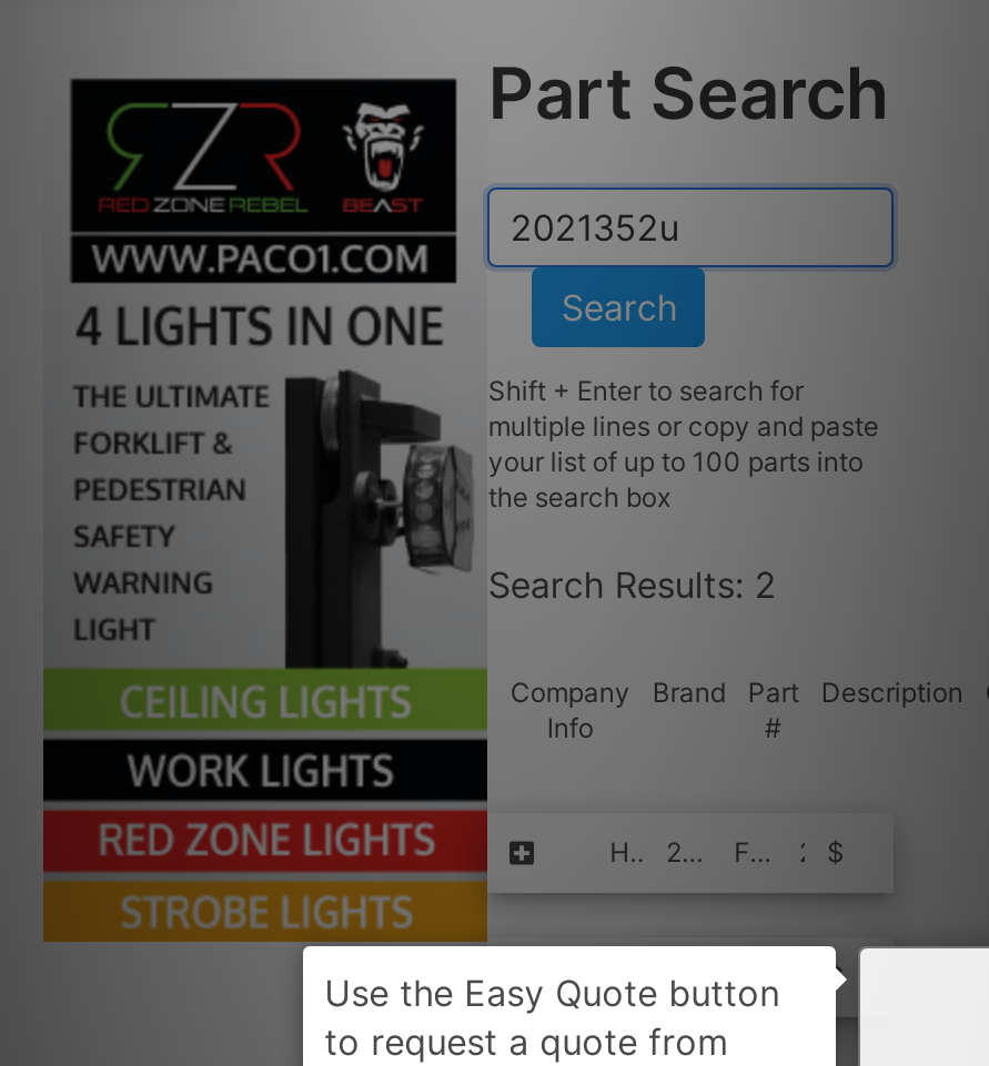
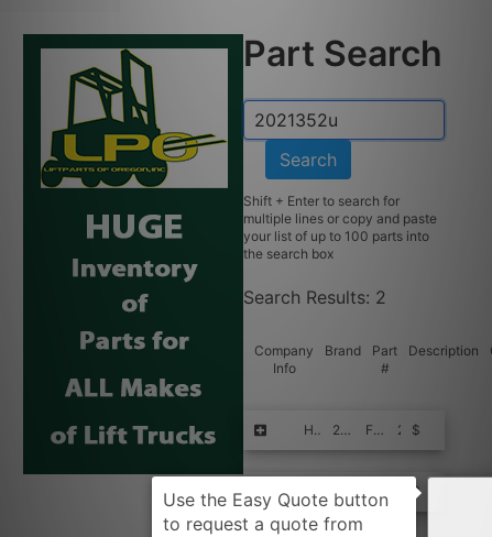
[43,54,487,942] [image] -> [23,33,244,474] [image]

